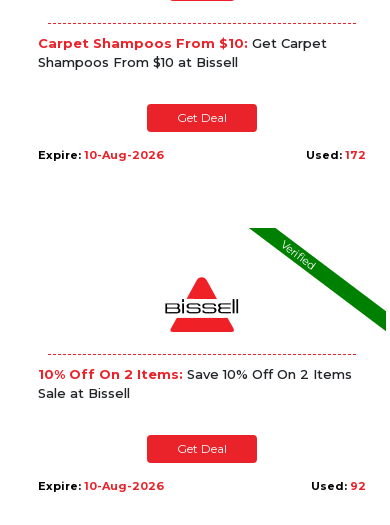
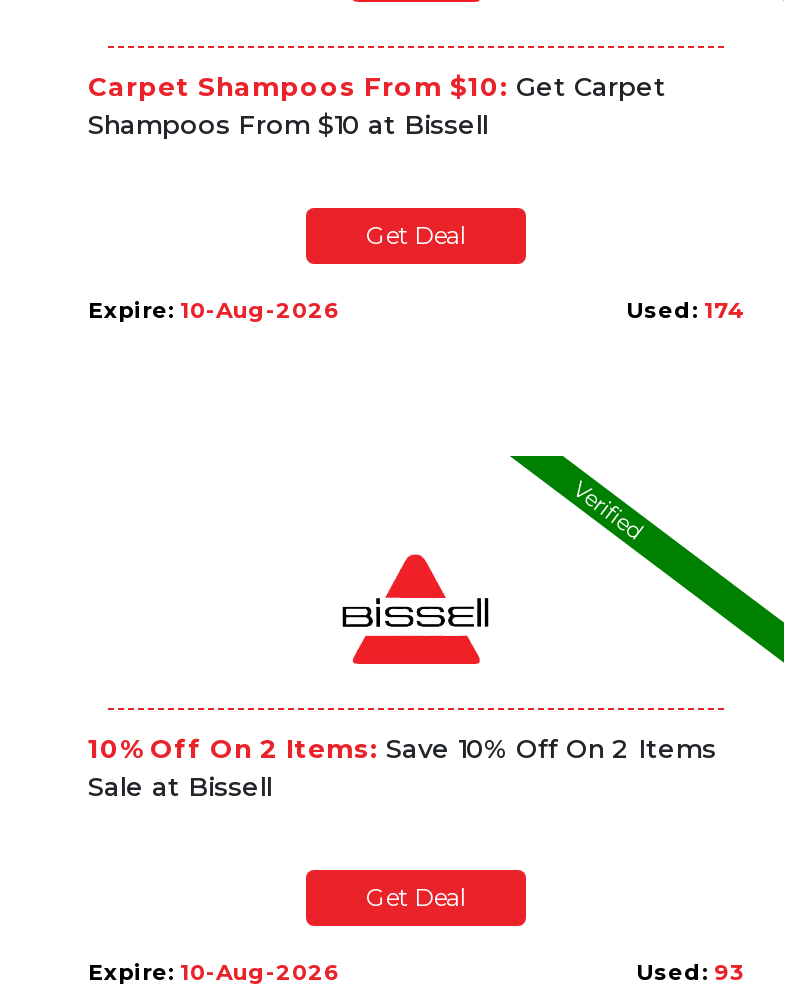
[306,148,366,162] Used: 172 -> [626,296,744,324] Used: 174
[311,479,366,493] Used: 92 -> [636,958,744,986] Used: 93

